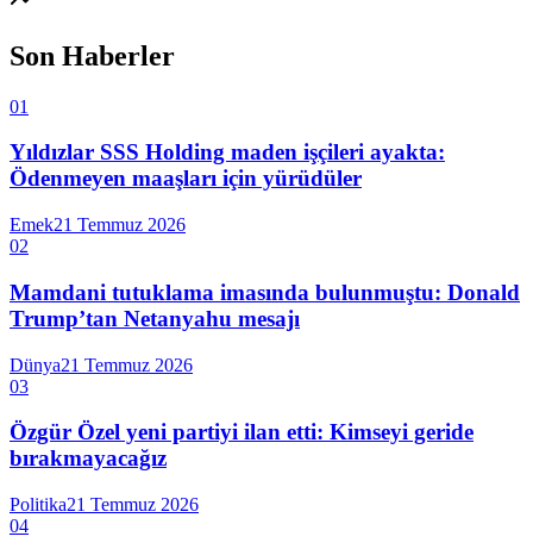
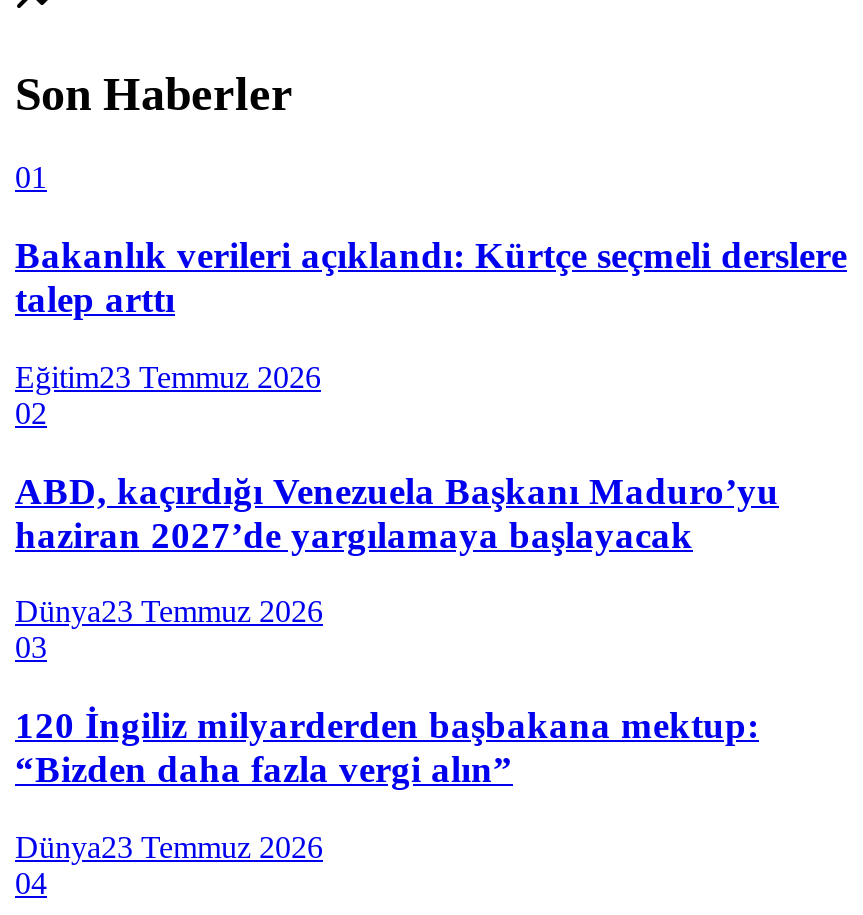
[10,140,445,191] Yıldızlar SSS Holding maden işçileri ayakta: | Ödenmeyen maaşları için yürüdüler -> [15,235,847,321] Bakanlık verileri açıklandı: Kürtçe seçmeli derslere | talep arttı
[10,215,186,235] Emek21 Temmuz 2026 -> [15,360,321,394] Eğitim23 Temmuz 2026
[10,280,520,331] Mamdani tutuklama imasında bulunmuştu: Donald | Trump’tan Netanyahu mesajı -> [15,470,779,556] ABD, kaçırdığı Venezuela Başkanı Maduro’yu | haziran 2027’de yargılamaya başlayacak
[10,354,193,375] Dünya21 Temmuz 2026 -> [15,595,323,629] Dünya23 Temmuz 2026
[10,420,474,471] Özgür Özel yeni partiyi ilan etti: Kimseyi geride | bırakmayacağız -> [15,705,759,791] 120 İngiliz milyarderden başbakana mektup: | “Bizden daha fazla vergi alın”
[10,494,199,514] Politika21 Temmuz 2026 -> [15,830,323,864] Dünya23 Temmuz 2026

